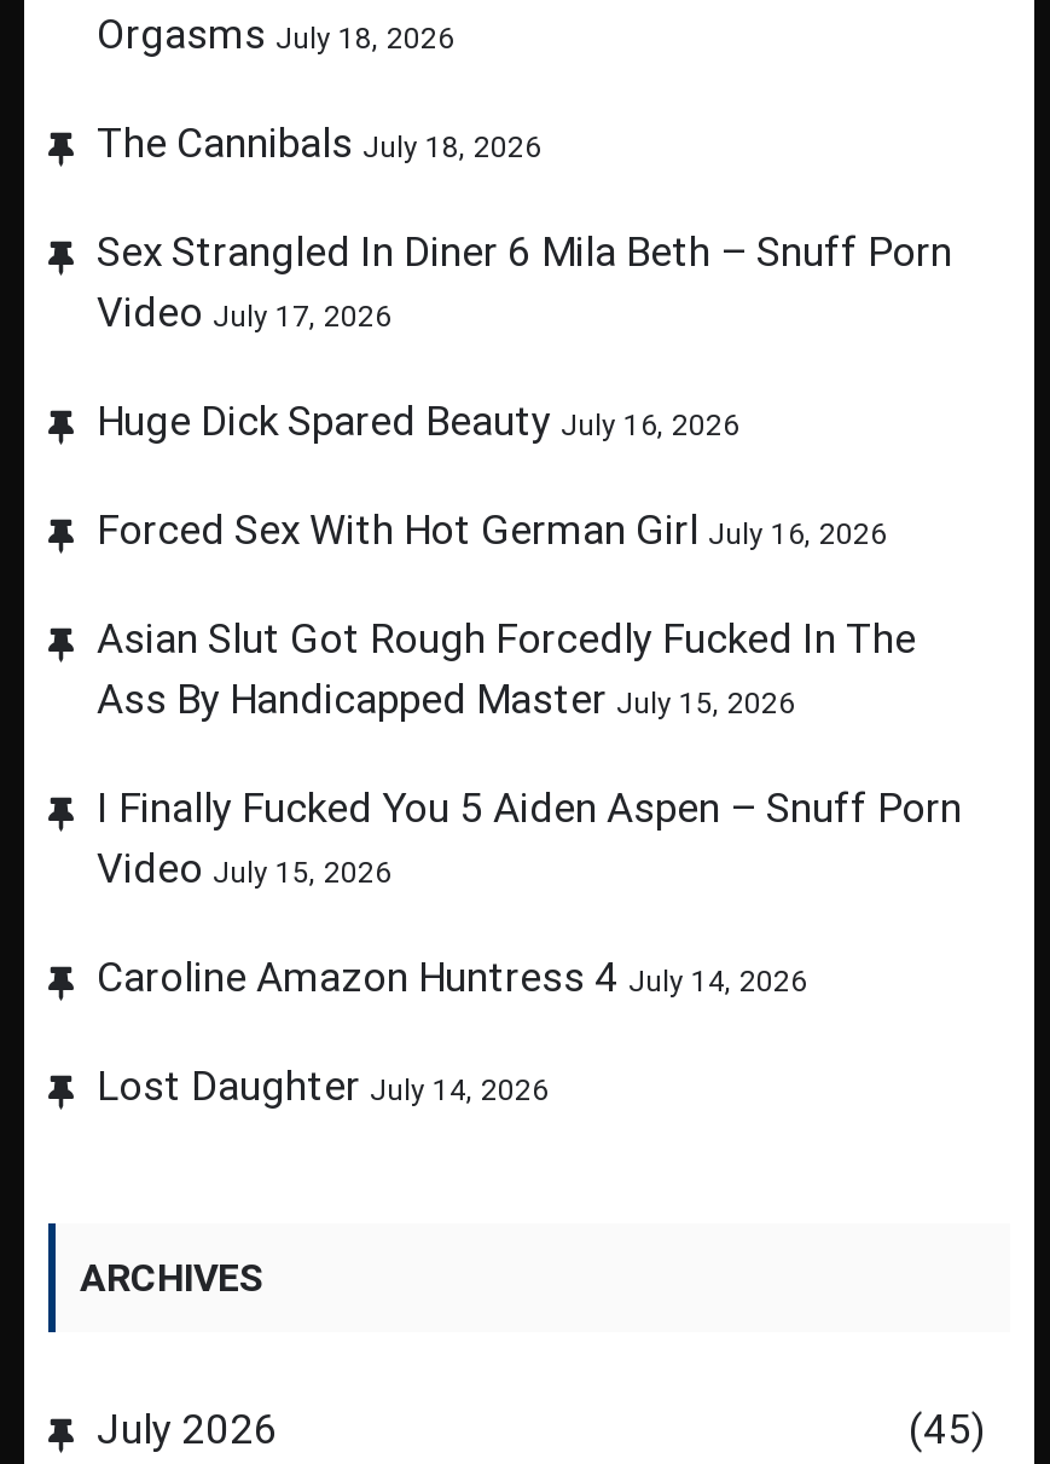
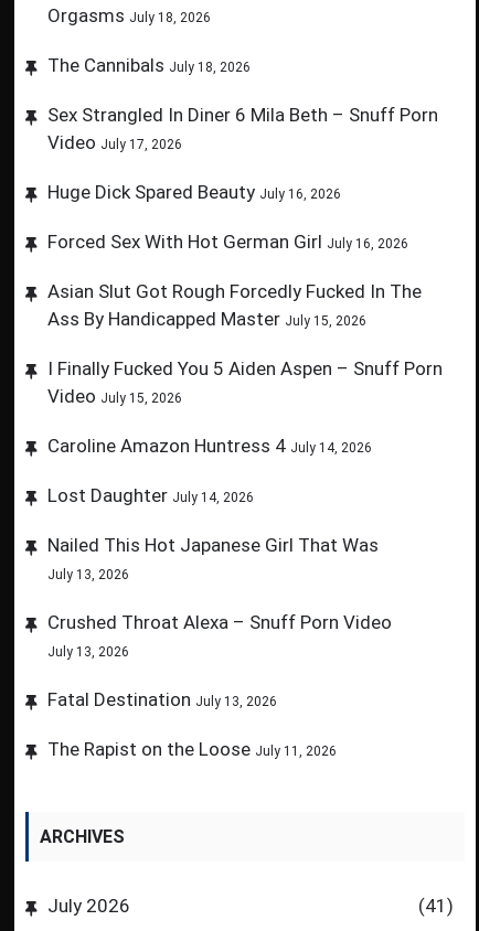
none -> [47,534,392,760] Nailed This Hot Japanese Girl That Was | July 13, 2026 | Crushed Throat Alexa – Snuff Porn Video | July 13, 2026 | Fatal Destination July 13, 2026 | The Rapist on the Loose July 11, 2026
[899,1405,986,1453] (45) -> [414,895,454,917] (41)

